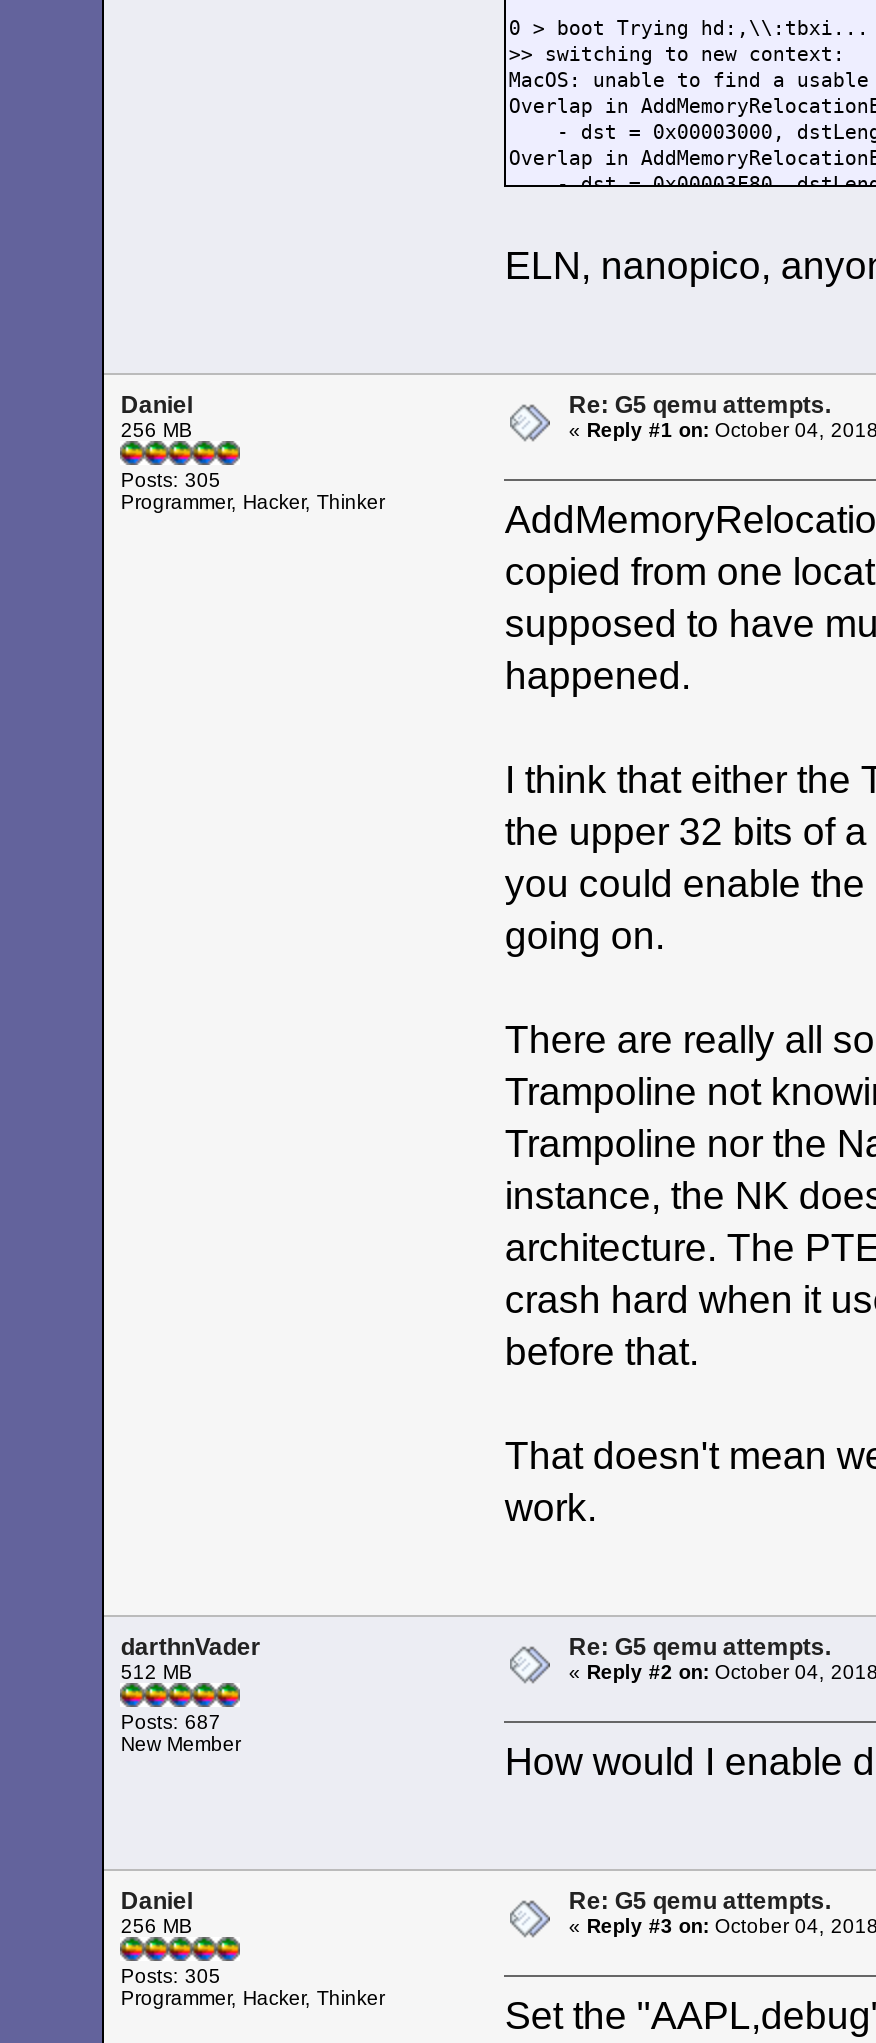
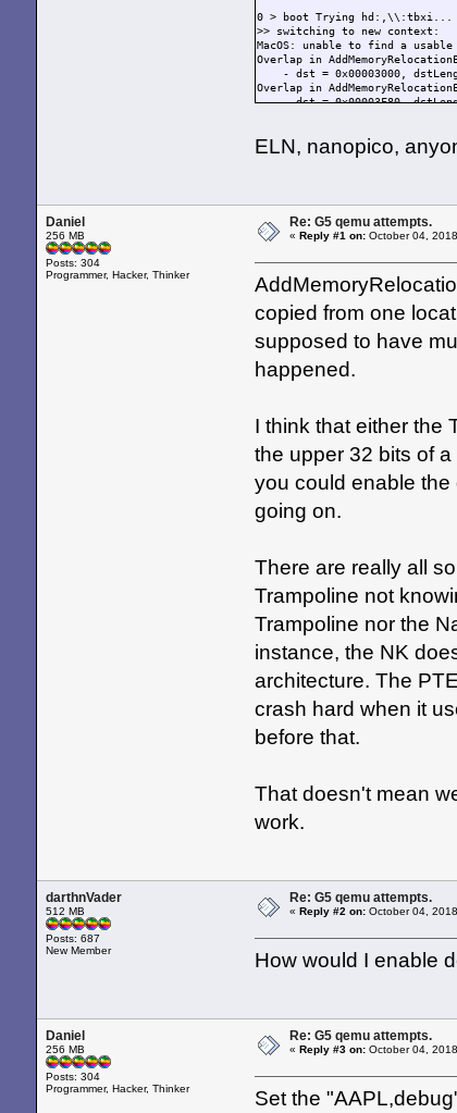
[121,470,221,492] Posts: 305 -> [46,257,101,269] Posts: 304
[121,1966,221,1988] Posts: 305 -> [46,1071,101,1083] Posts: 304

